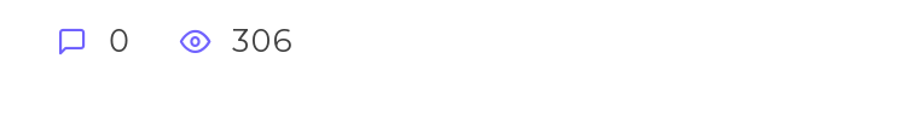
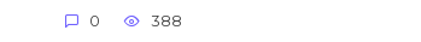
[232,24,292,60] 306 -> [151,12,182,30] 388

